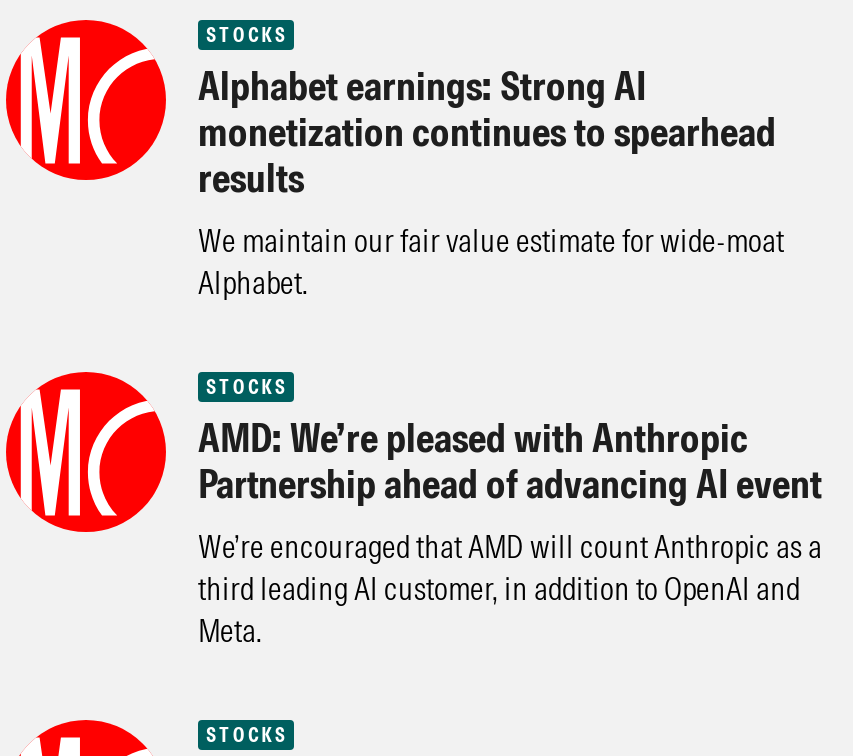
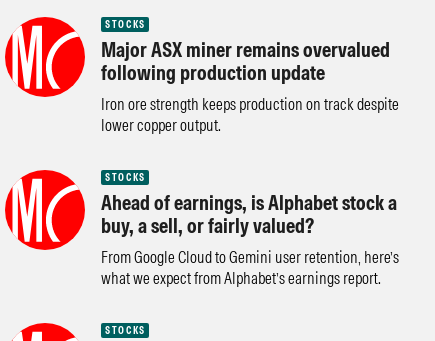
[198,60,784,302] Alphabet earnings: Strong AI | monetization continues to spearhead | results | We maintain our fair value estimate for wide-moat | Alphabet. -> [101,37,399,135] Major ASX miner remains overvalued | following production update | Iron ore strength keeps production on track despite | lower copper output.
[198,412,822,650] AMD: We’re pleased with Anthropic | Partnership ahead of advancing AI event | We’re encouraged that AMD will count Anthropic as a | third leading AI customer, in addition to OpenAI and | Meta. -> [101,190,399,288] Ahead of earnings, is Alphabet stock a | buy, a sell, or fairly valued? | From Google Cloud to Gemini user retention, here’s | what we expect from Alphabet’s earnings report.

